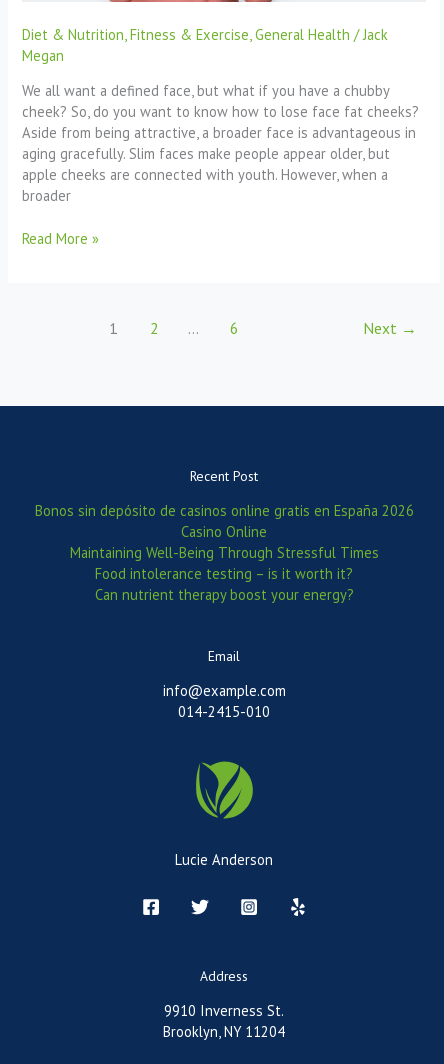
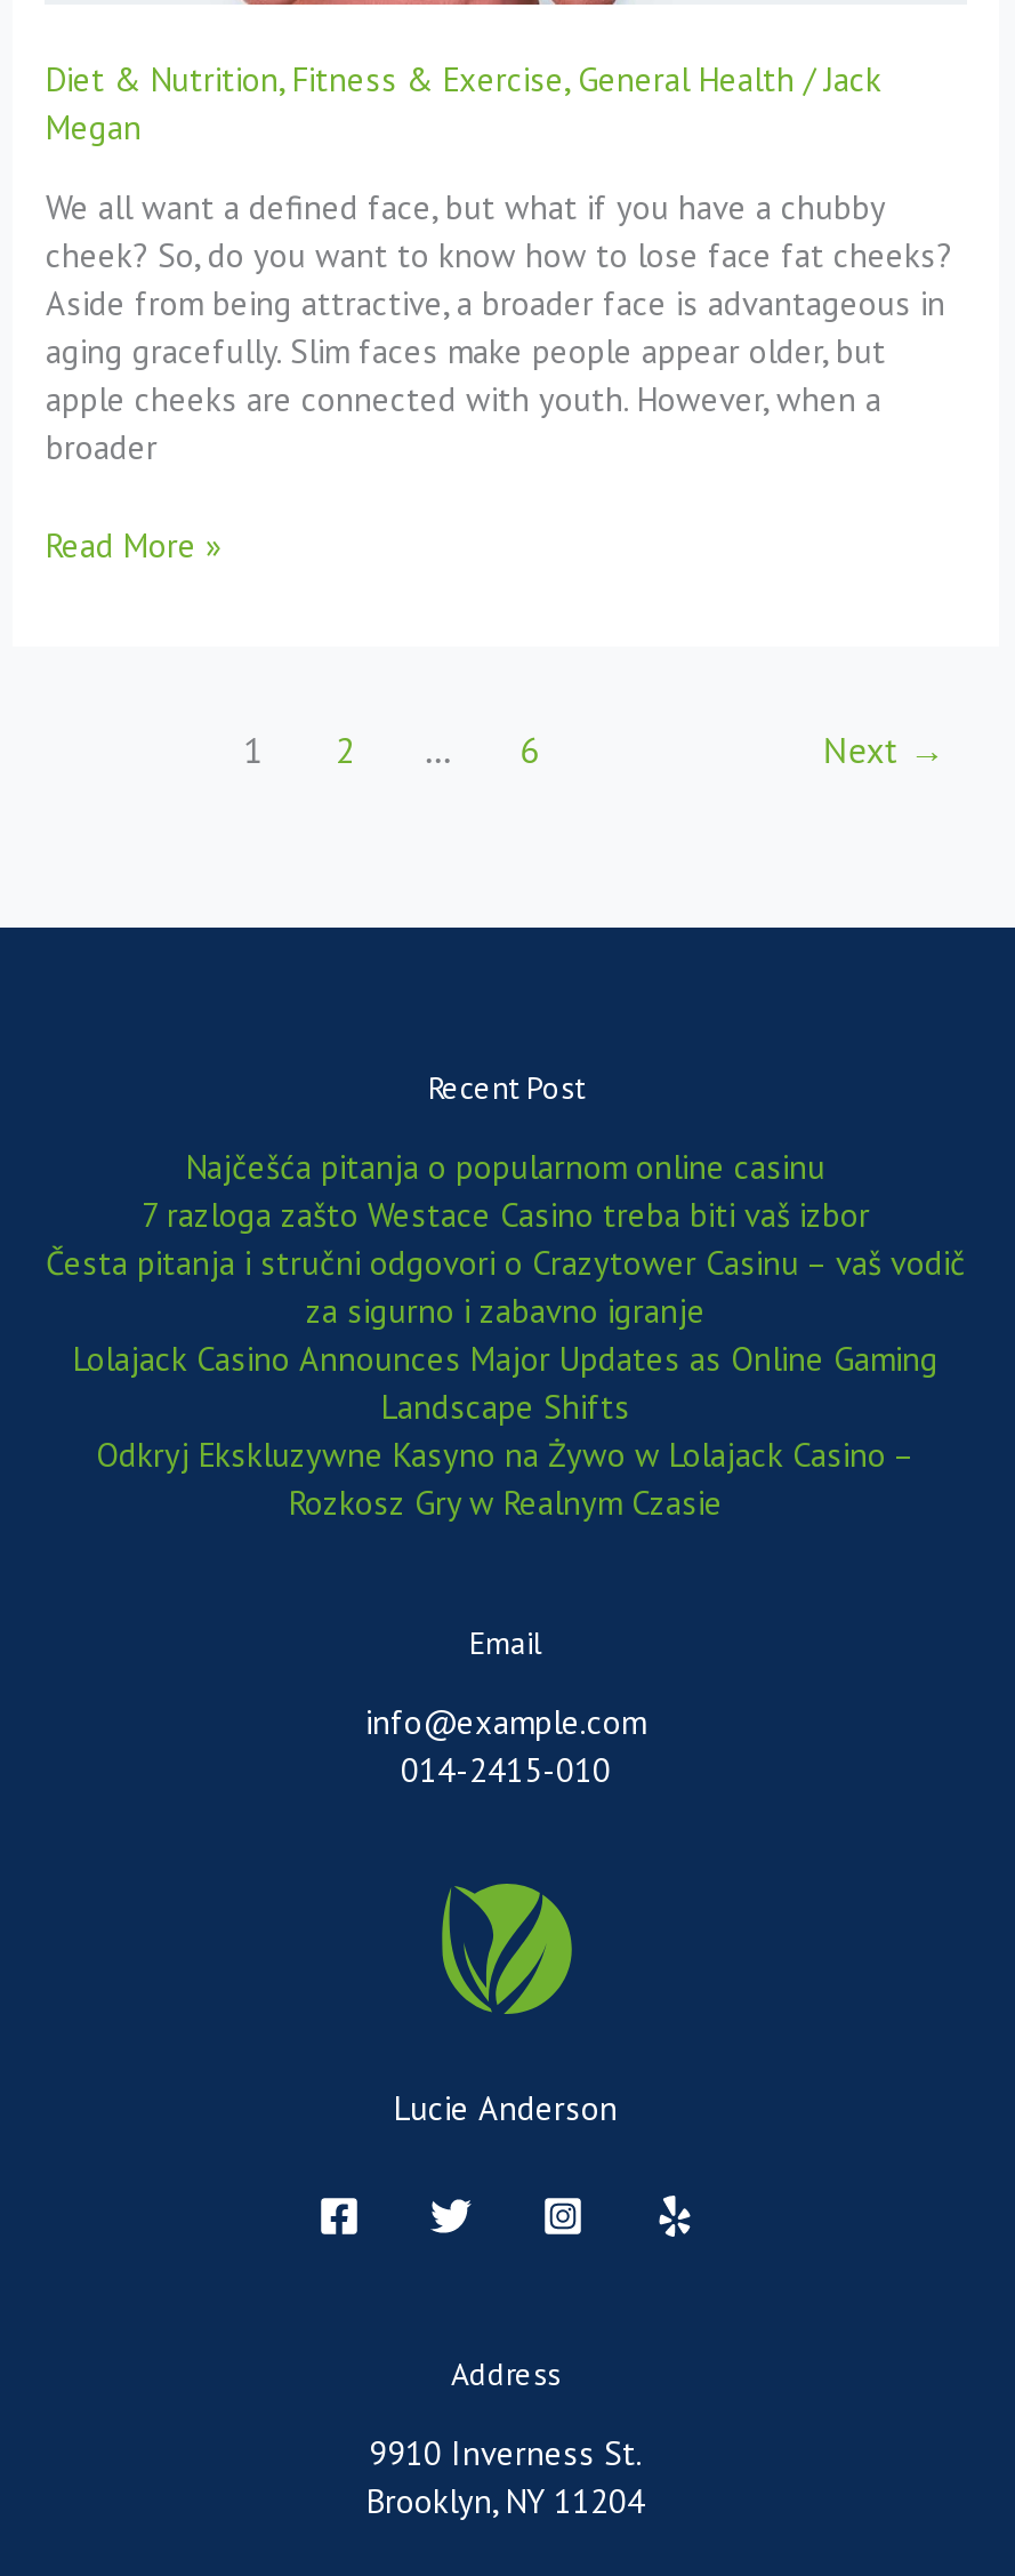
[34,501,413,604] Bonos sin depósito de casinos online gratis en España 2026 | Casino Online | Maintaining Well-Being Through Stressful Times | Food intolerance testing – is it worth it? | Can nutrient therapy boost your energy? -> [46,1145,966,1524] Najčešća pitanja o popularnom online casinu | 7 razloga zašto Westace Casino treba biti vaš izbor | Česta pitanja i stručni odgovori o Crazytower Casinu – vaš vodič | za sigurno i zabavno igranje | Lolajack Casino Announces Major Updates as Online Gaming | Landscape Shifts | Odkryj Ekskluzywne Kasyno na Żywo w Lolajack Casino – | Rozkosz Gry w Realnym Czasie

